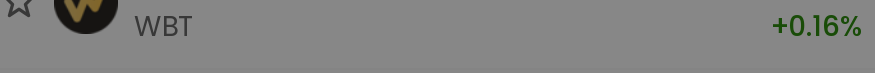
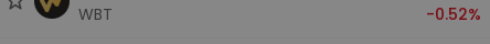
[770,5,864,45] +0.16% -> [426,3,481,25] -0.52%

